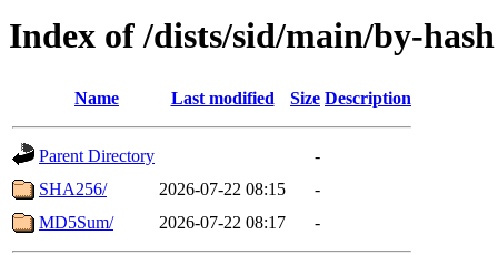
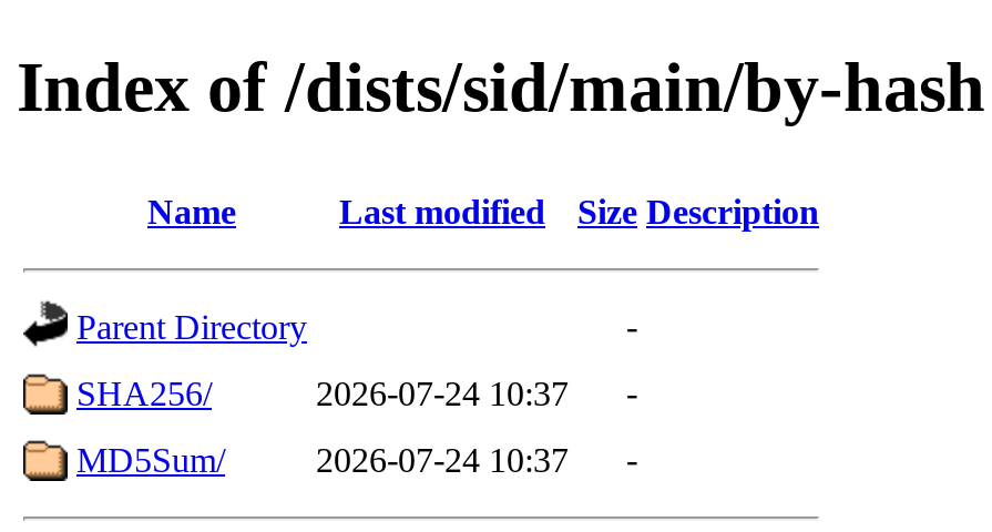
[159,179,286,198] 2026-07-22 08:15 -> [316,374,569,412] 2026-07-24 10:37
[159,213,286,232] 2026-07-22 08:17 -> [316,441,569,479] 2026-07-24 10:37

